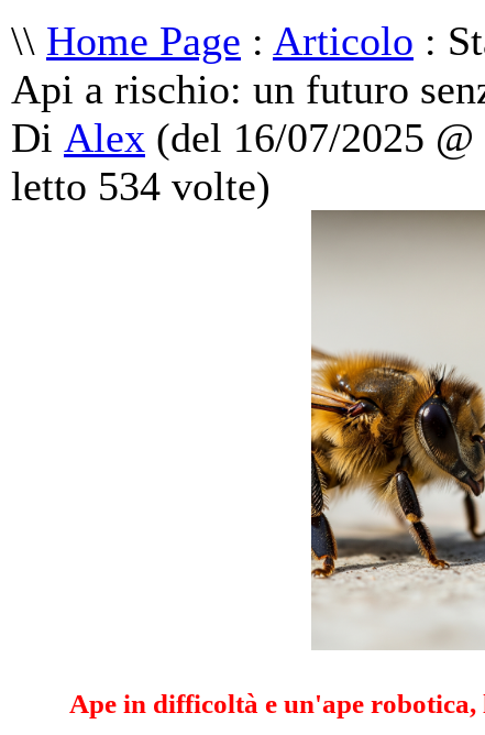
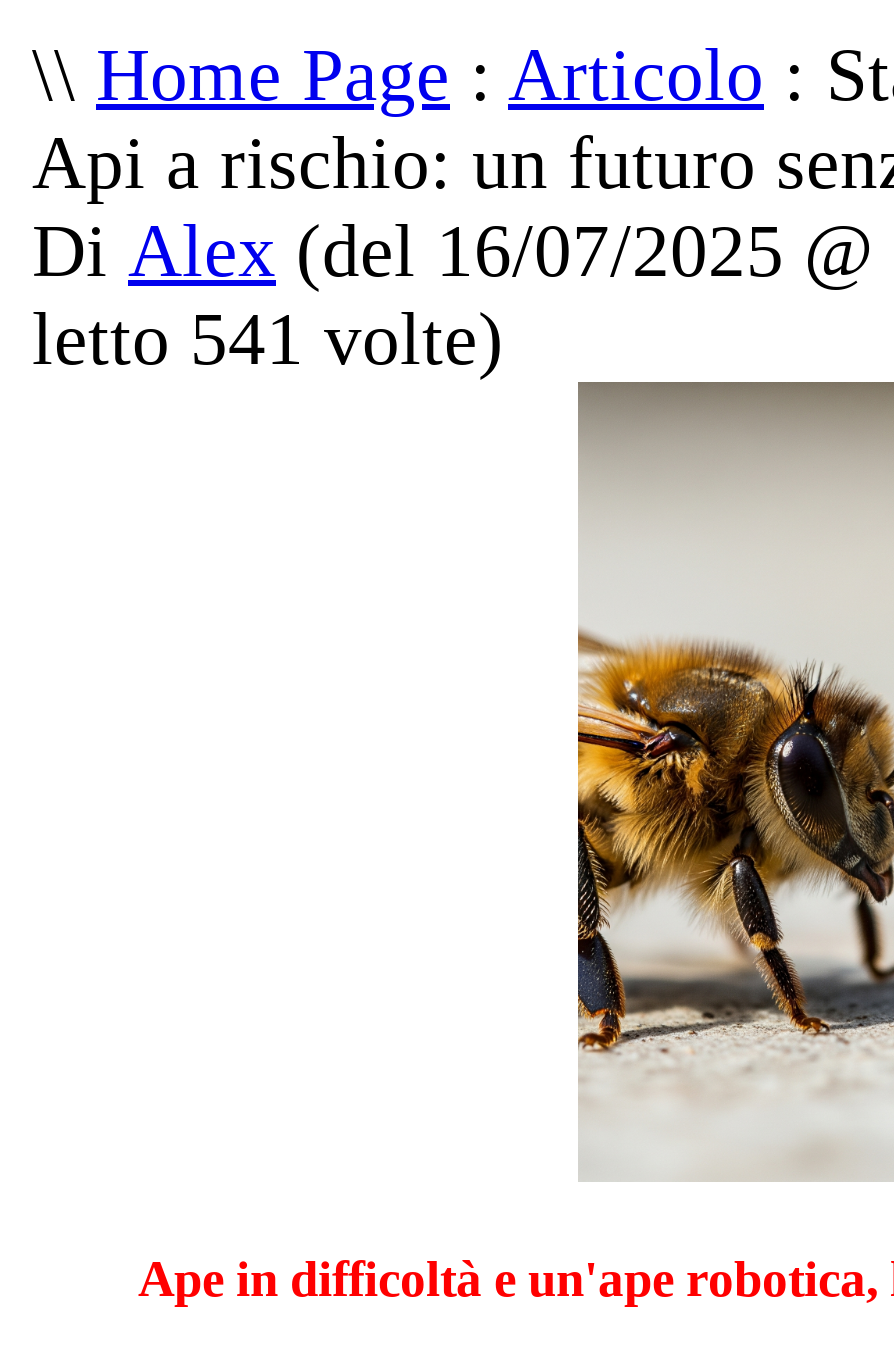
[11,163,271,209] letto 534 volte) -> [32,296,504,380] letto 541 volte)

